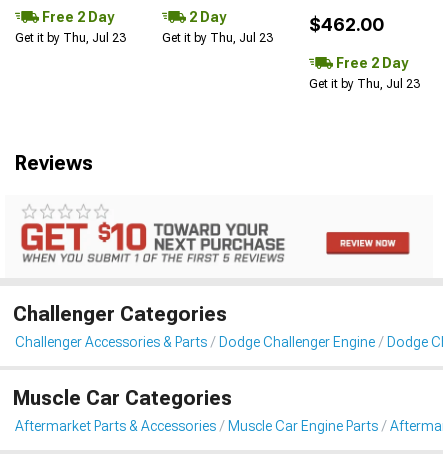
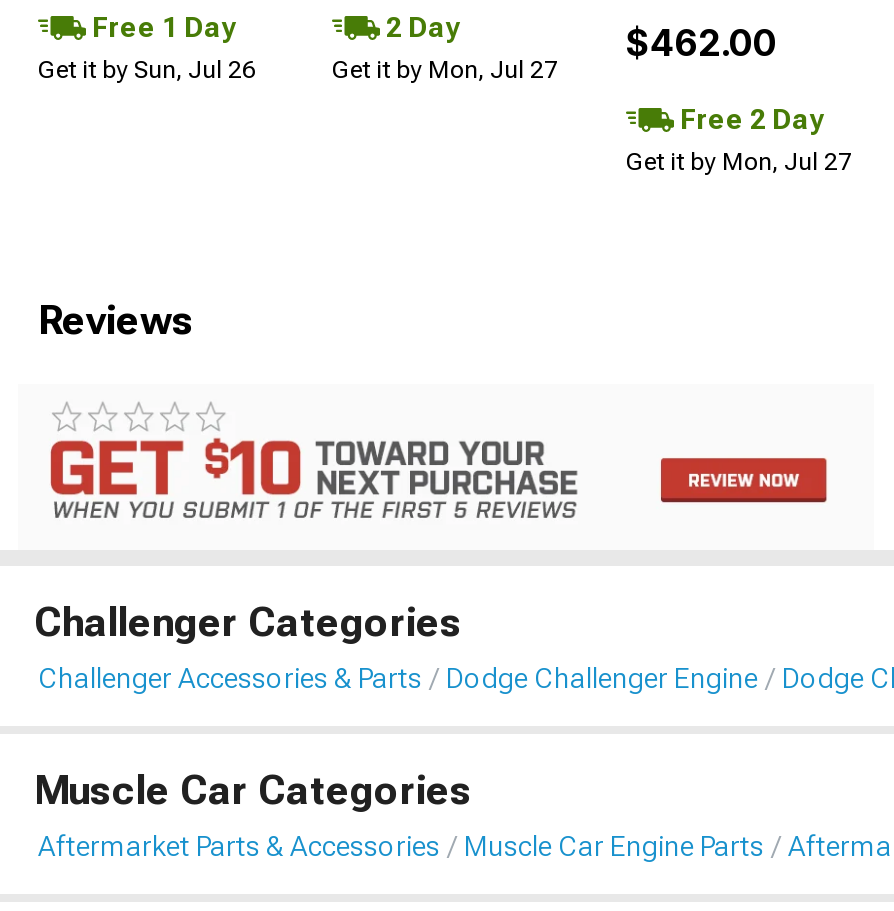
[39,9,114,25] Free 2 Day -> [86,11,236,43] Free 1 Day
[15,31,126,45] Get it by Thu, Jul 23 -> [38,56,256,84] Get it by Sun, Jul 26
[162,31,273,45] Get it by Thu, Jul 23 -> [332,56,558,84] Get it by Mon, Jul 27
[309,77,420,91] Get it by Thu, Jul 23 -> [626,148,852,176] Get it by Mon, Jul 27

